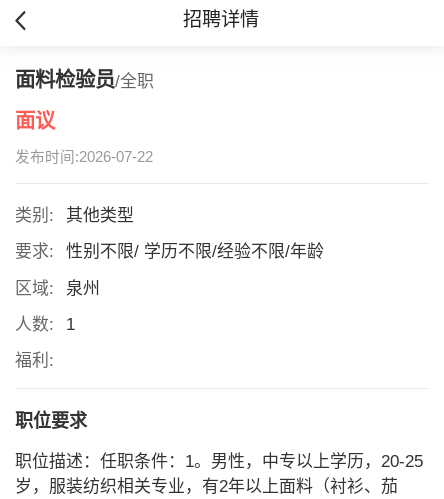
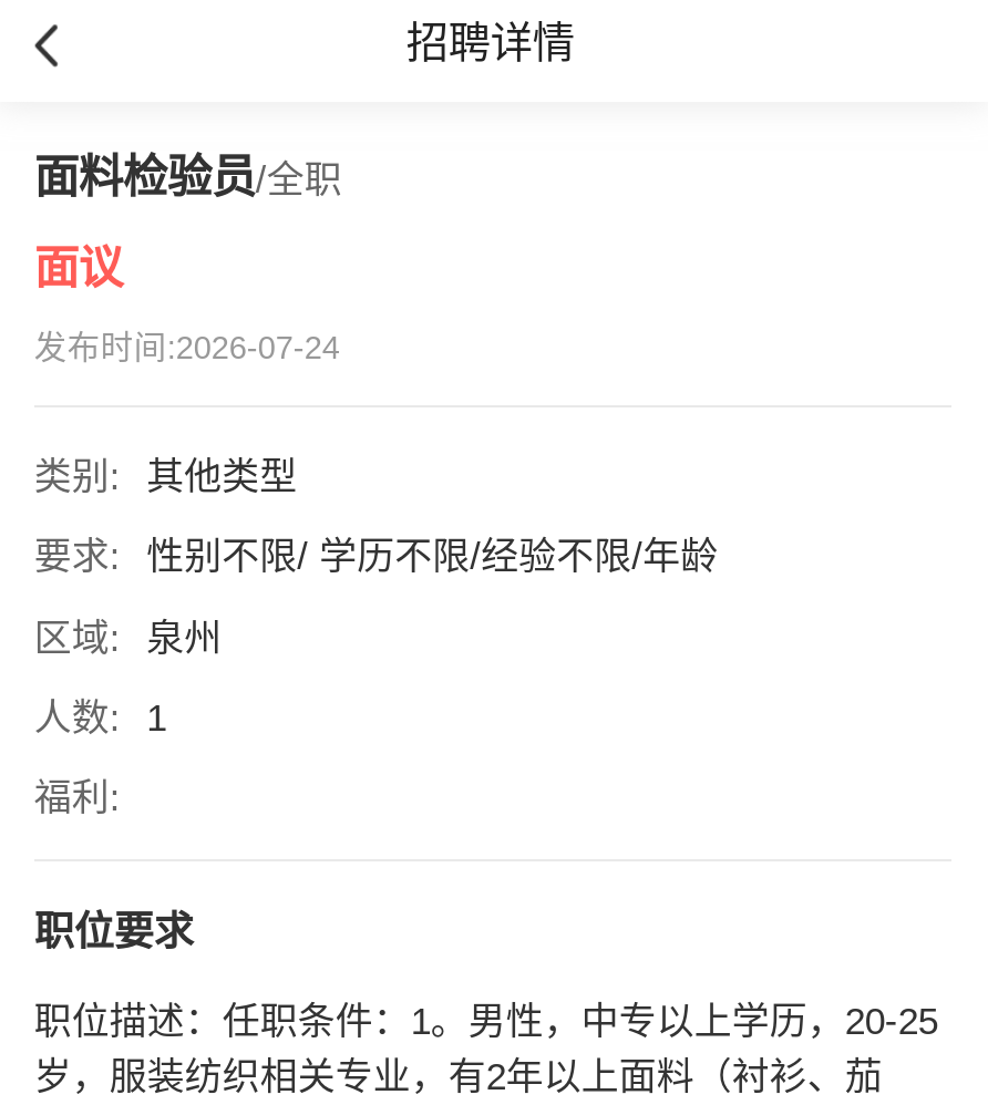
[15,149,153,165] 发布时间:2026-07-22 -> [34,330,340,366] 发布时间:2026-07-24

